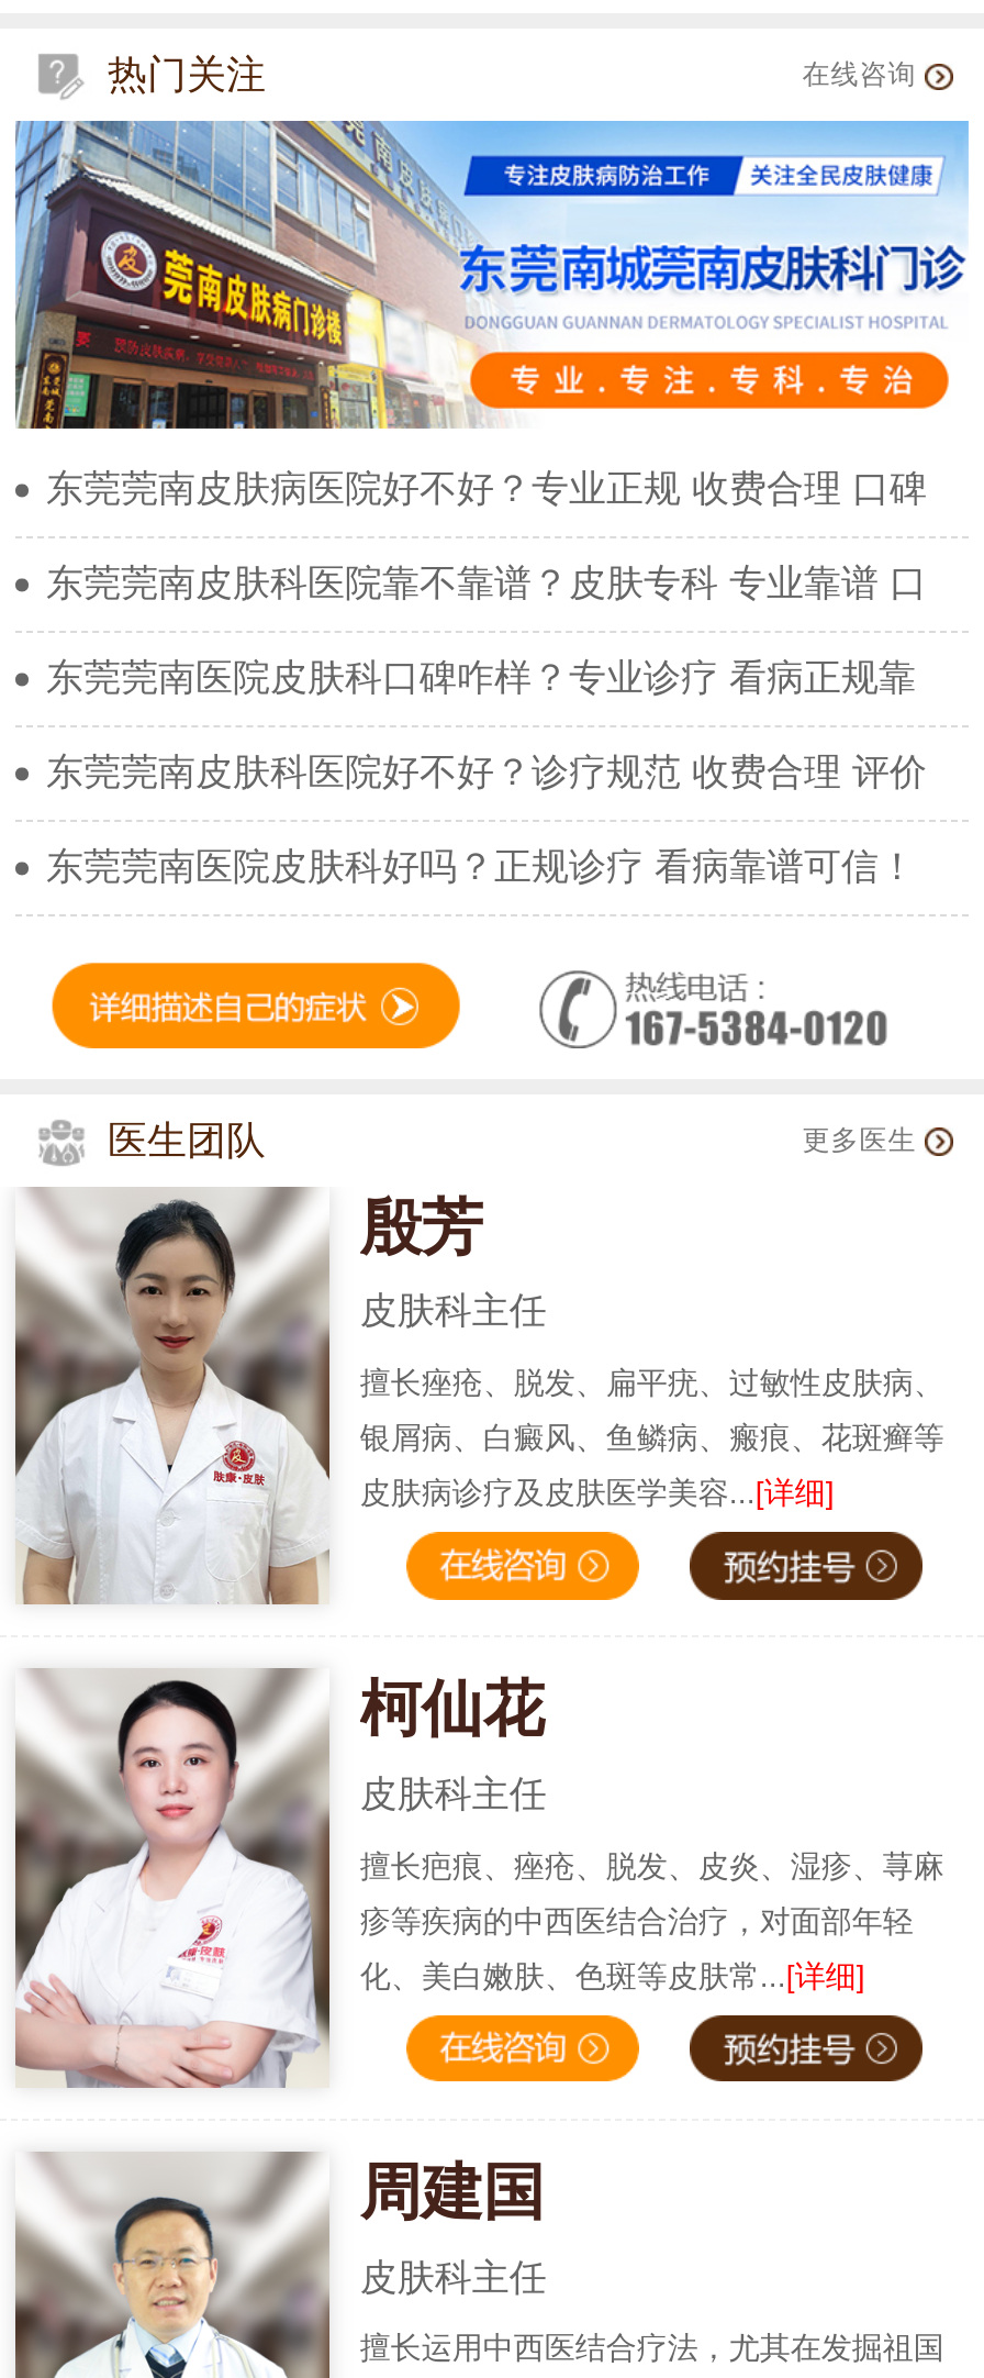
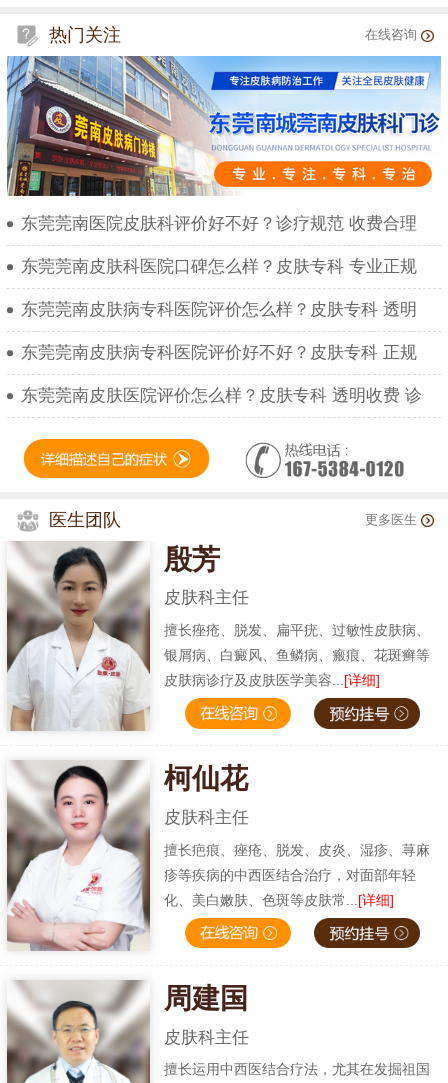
[46,469,927,510] 东莞莞南皮肤病医院好不好？专业正规 收费合理 口碑 -> [21,214,417,233] 东莞莞南医院皮肤科评价好不好？诊疗规范 收费合理
[46,563,927,605] 东莞莞南皮肤科医院靠不靠谱？皮肤专科 专业靠谱 口 -> [21,257,417,276] 东莞莞南皮肤科医院口碑怎么样？皮肤专科 专业正规
[46,658,916,699] 东莞莞南医院皮肤科口碑咋样？专业诊疗 看病正规靠 -> [21,300,417,319] 东莞莞南皮肤病专科医院评价怎么样？皮肤专科 透明
[46,752,927,794] 东莞莞南皮肤科医院好不好？诊疗规范 收费合理 评价 -> [21,343,417,362] 东莞莞南皮肤病专科医院评价好不好？皮肤专科 正规
[46,847,916,888] 东莞莞南医院皮肤科好吗？正规诊疗 看病靠谱可信！ -> [21,386,422,405] 东莞莞南皮肤医院评价怎么样？皮肤专科 透明收费 诊

